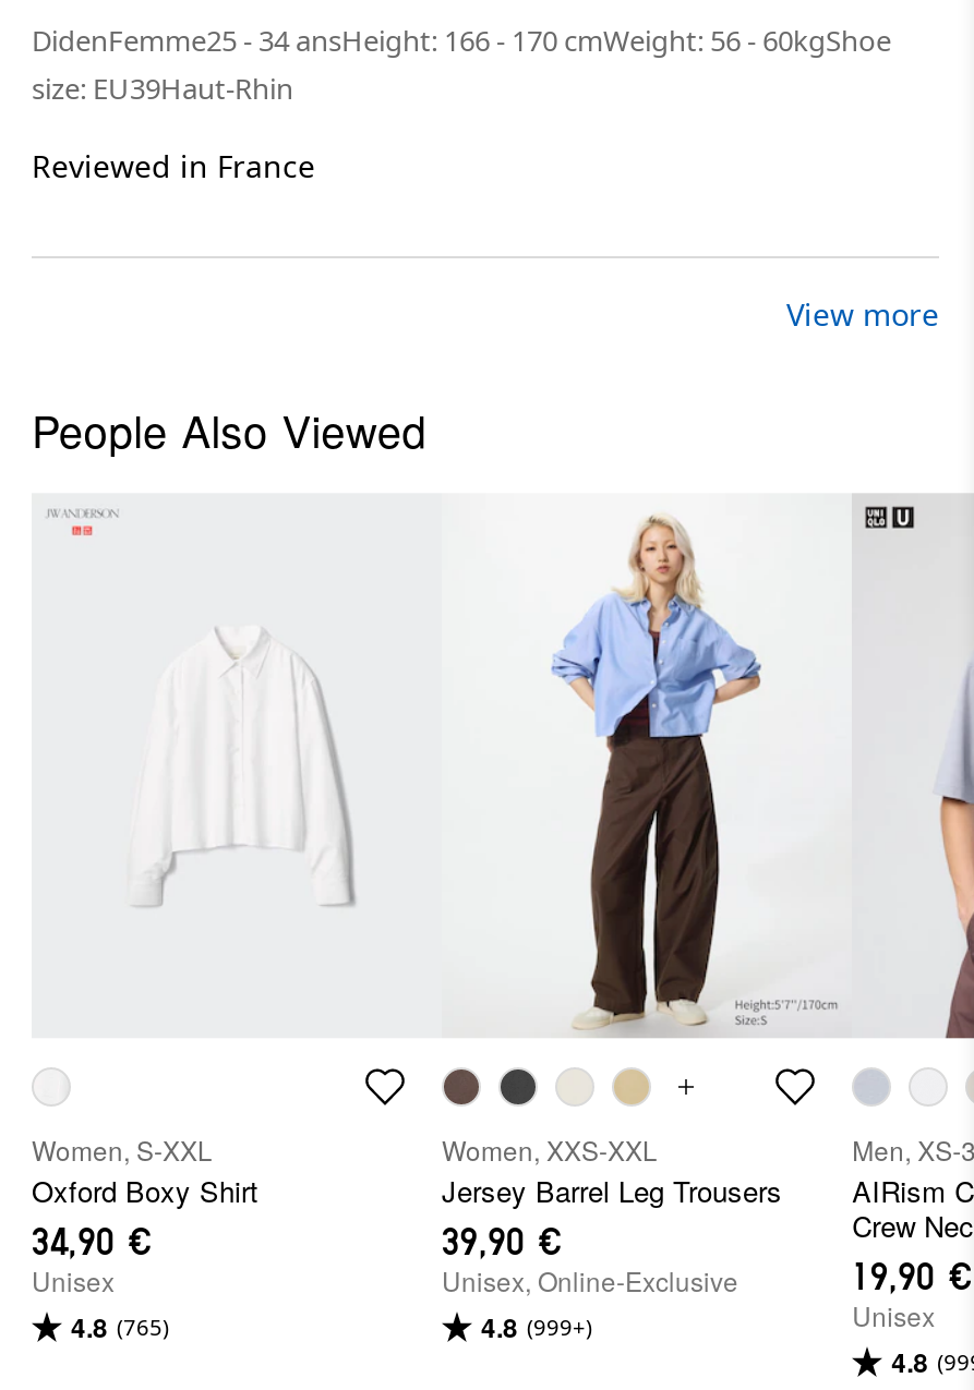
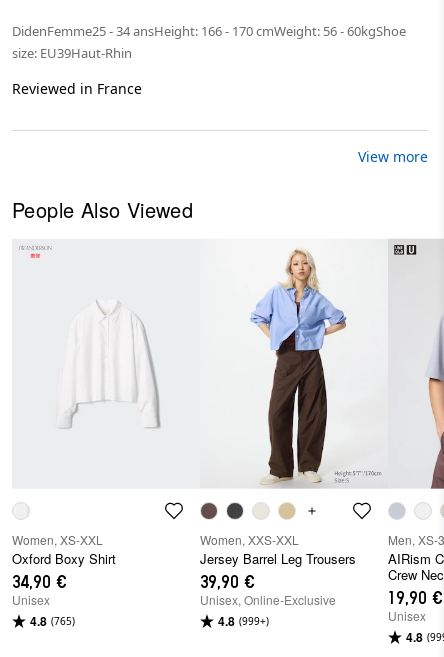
[32,1131,213,1168] Women, S-XXL -> [12,531,103,548] Women, XS-XXL

